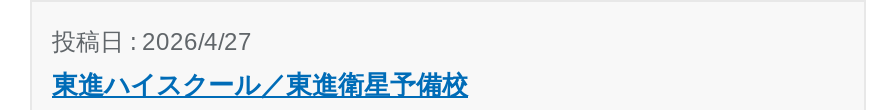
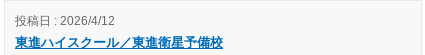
[52,28,252,56] 投稿日 : 2026/4/27 -> [15,14,115,28] 投稿日 : 2026/4/12

